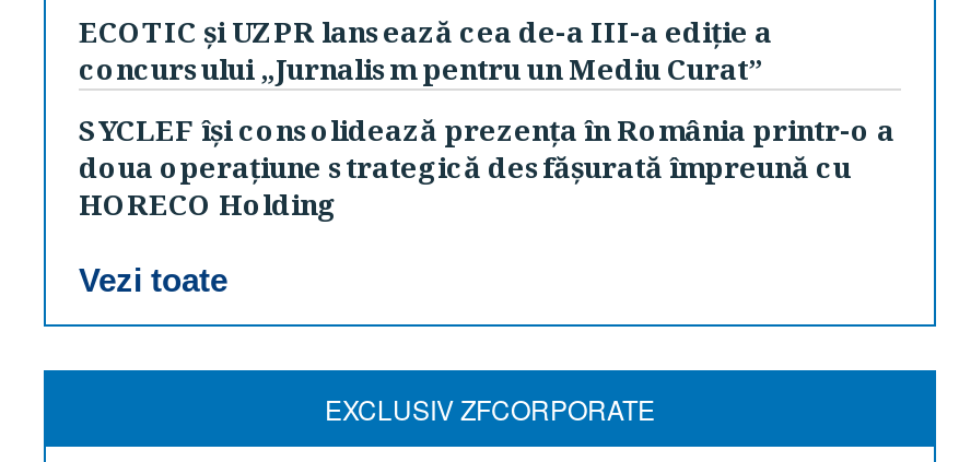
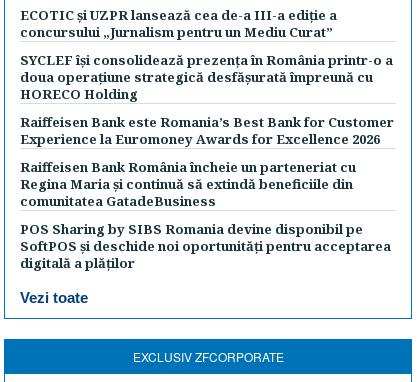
none -> [20,113,394,272] Raiffeisen Bank este Romania’s Best Bank for Customer | Experience la Euromoney Awards for Excellence 2026 | Raiffeisen Bank România încheie un parteneriat cu | Regina Maria și continuă să extindă beneficiile din | comunitatea GatadeBusiness | POS Sharing by SIBS Romania devine disponibil pe | SoftPOS și deschide noi oportunități pentru acceptarea | digitală a plăților

